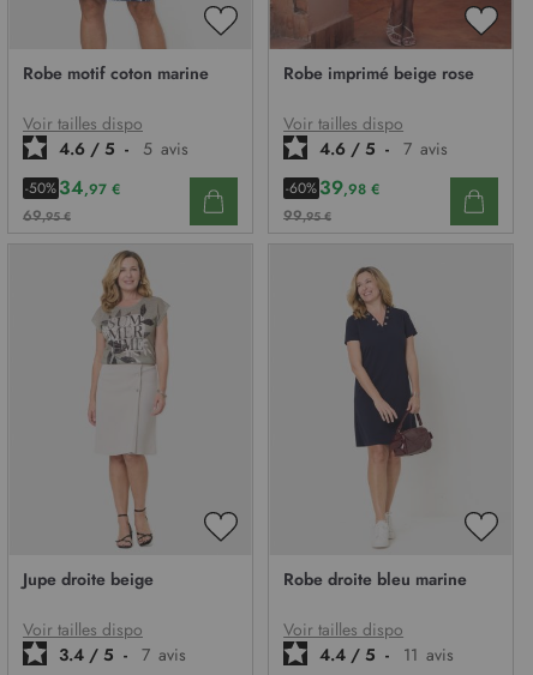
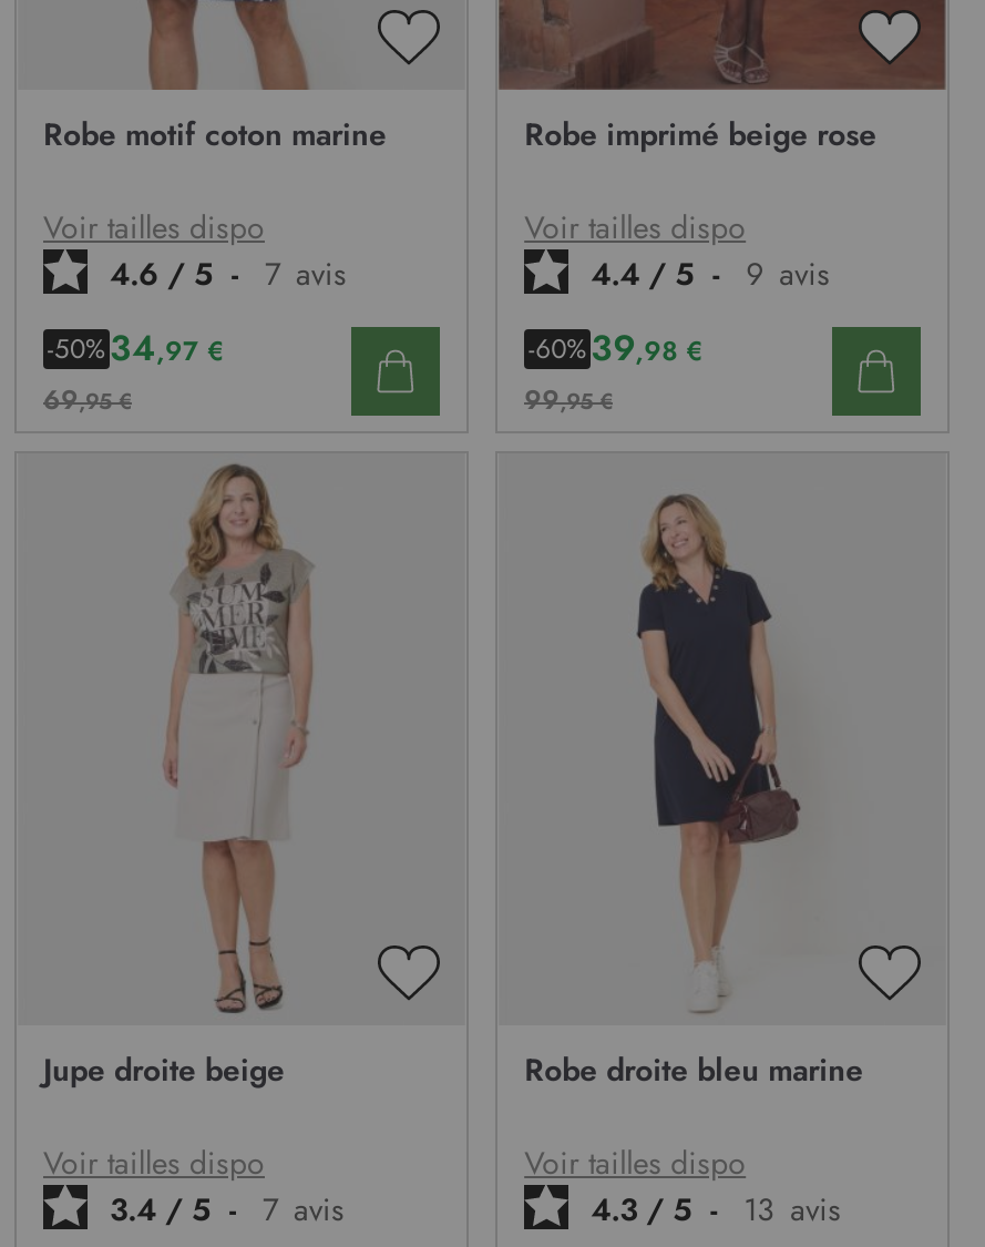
[59,137,188,161] 4.6 / 5 - 5 avis -> [110,253,347,297] 4.6 / 5 - 7 avis
[319,137,448,161] 4.6 / 5 - 7 avis -> [591,253,830,297] 4.4 / 5 - 9 avis
[319,642,454,666] 4.4 / 5 - 11 avis -> [591,1188,841,1232] 4.3 / 5 - 13 avis

